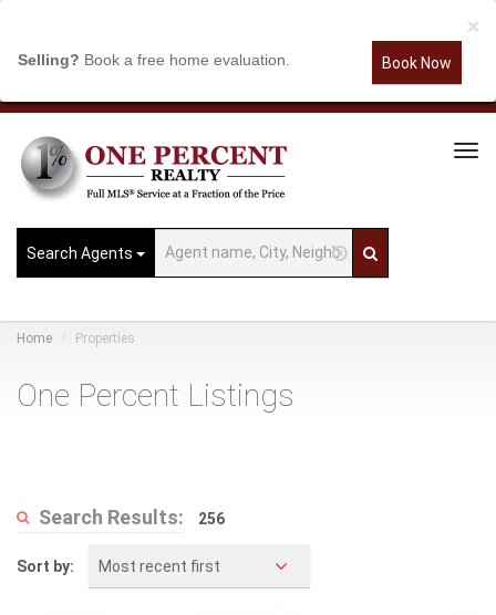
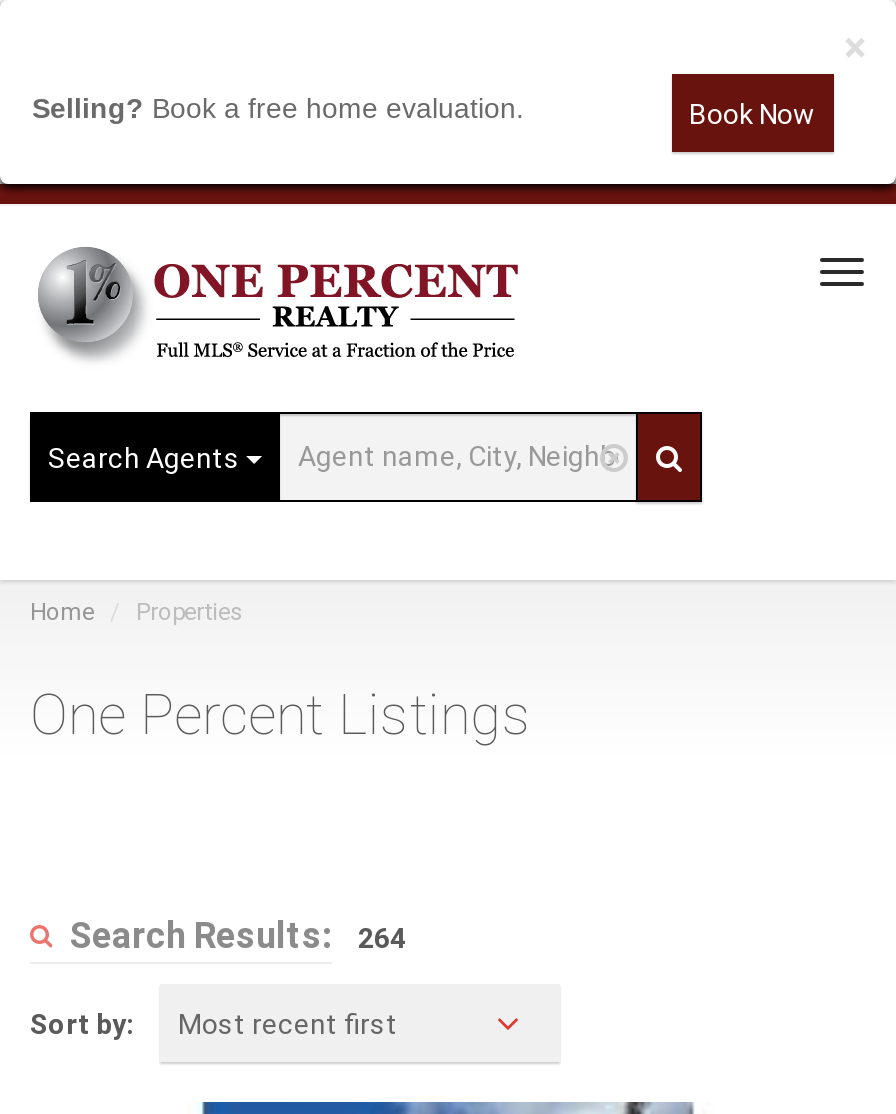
[34,505,225,529] Search Results: 256 -> [62,914,406,956] Search Results: 264

